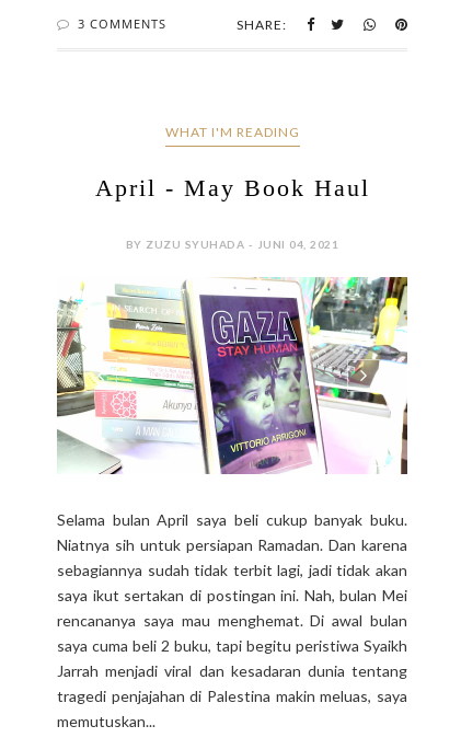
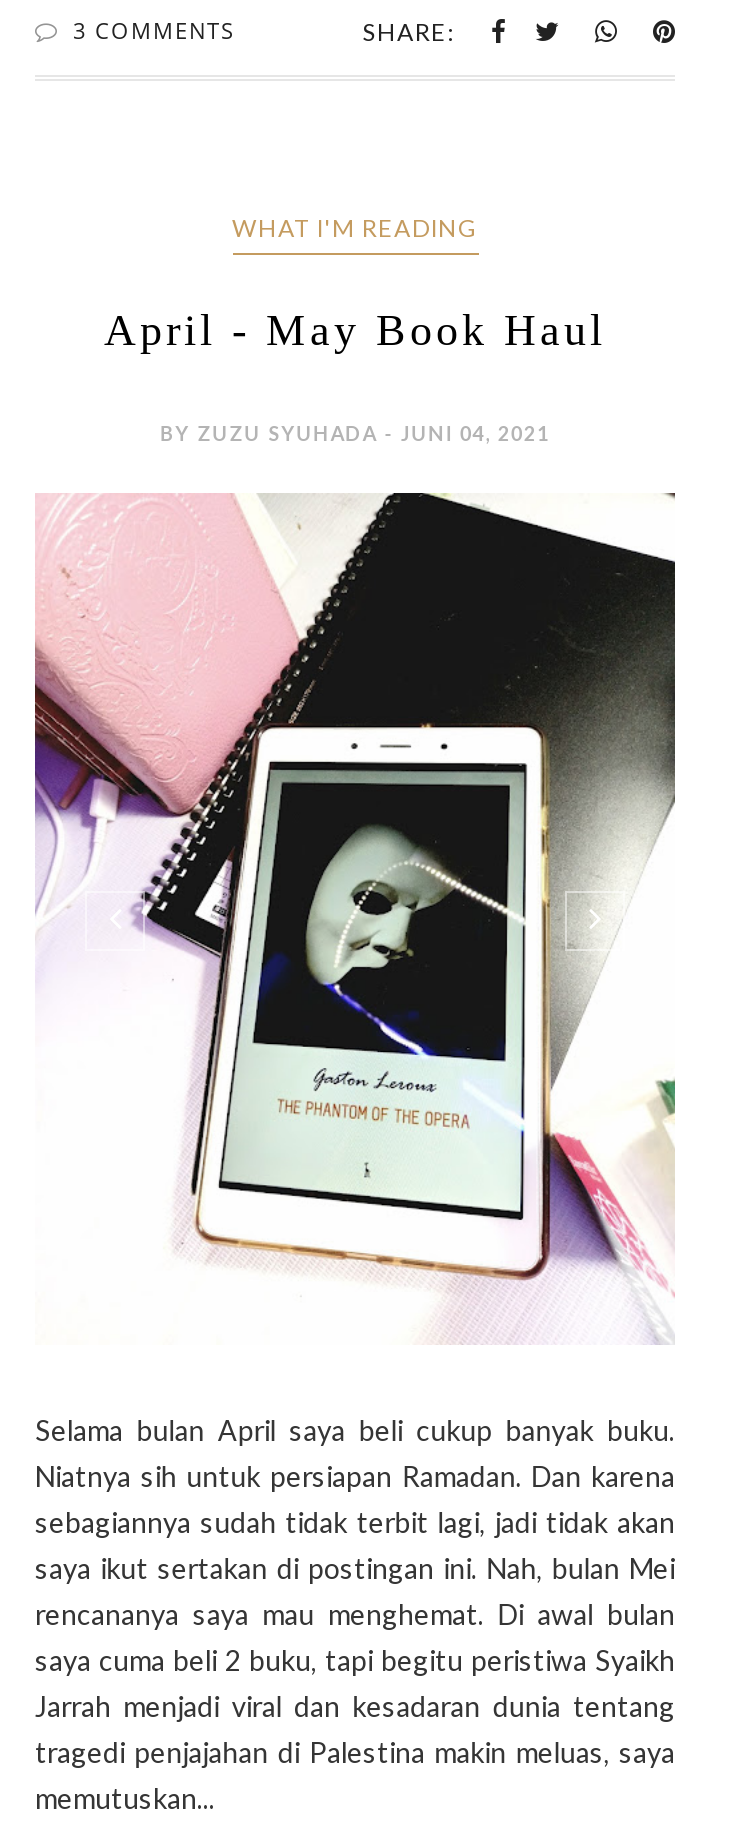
[56,276,408,475] [image] -> [33,491,677,1345] [image]

